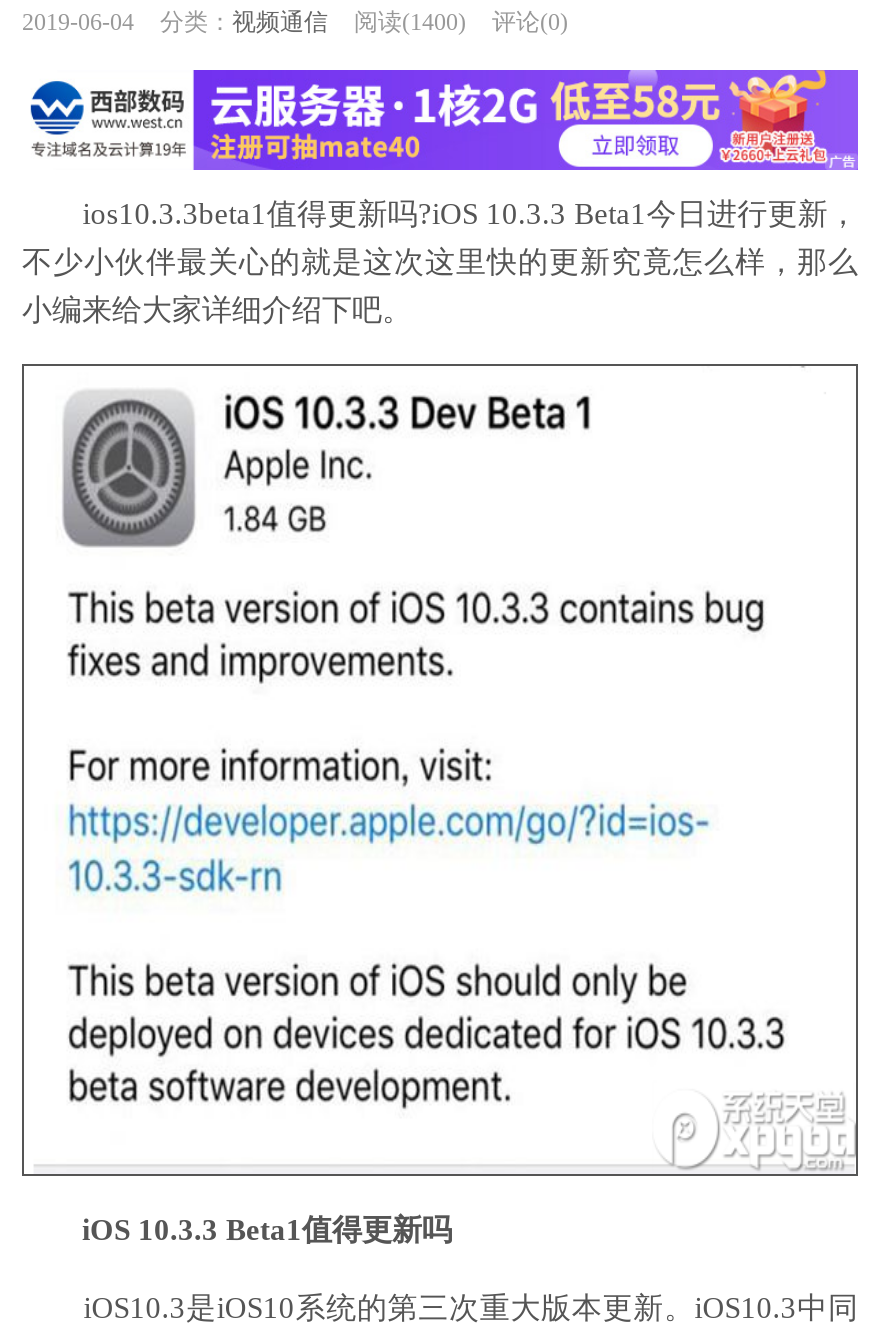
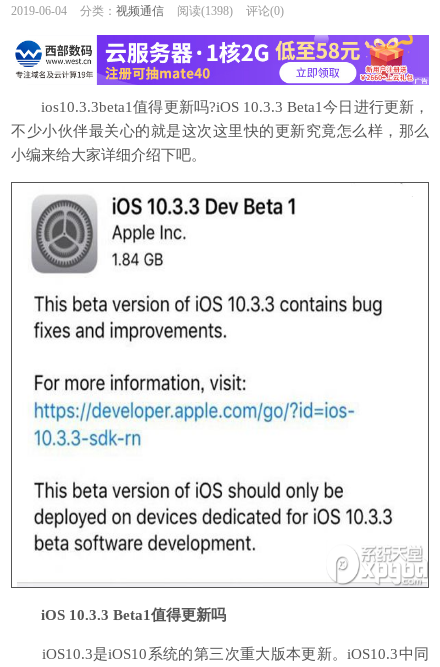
[22,8,568,36] 2019-06-04 分类：视频通信 阅读(1400) 评论(0) -> [11,4,284,18] 2019-06-04 分类：视频通信 阅读(1398) 评论(0)

